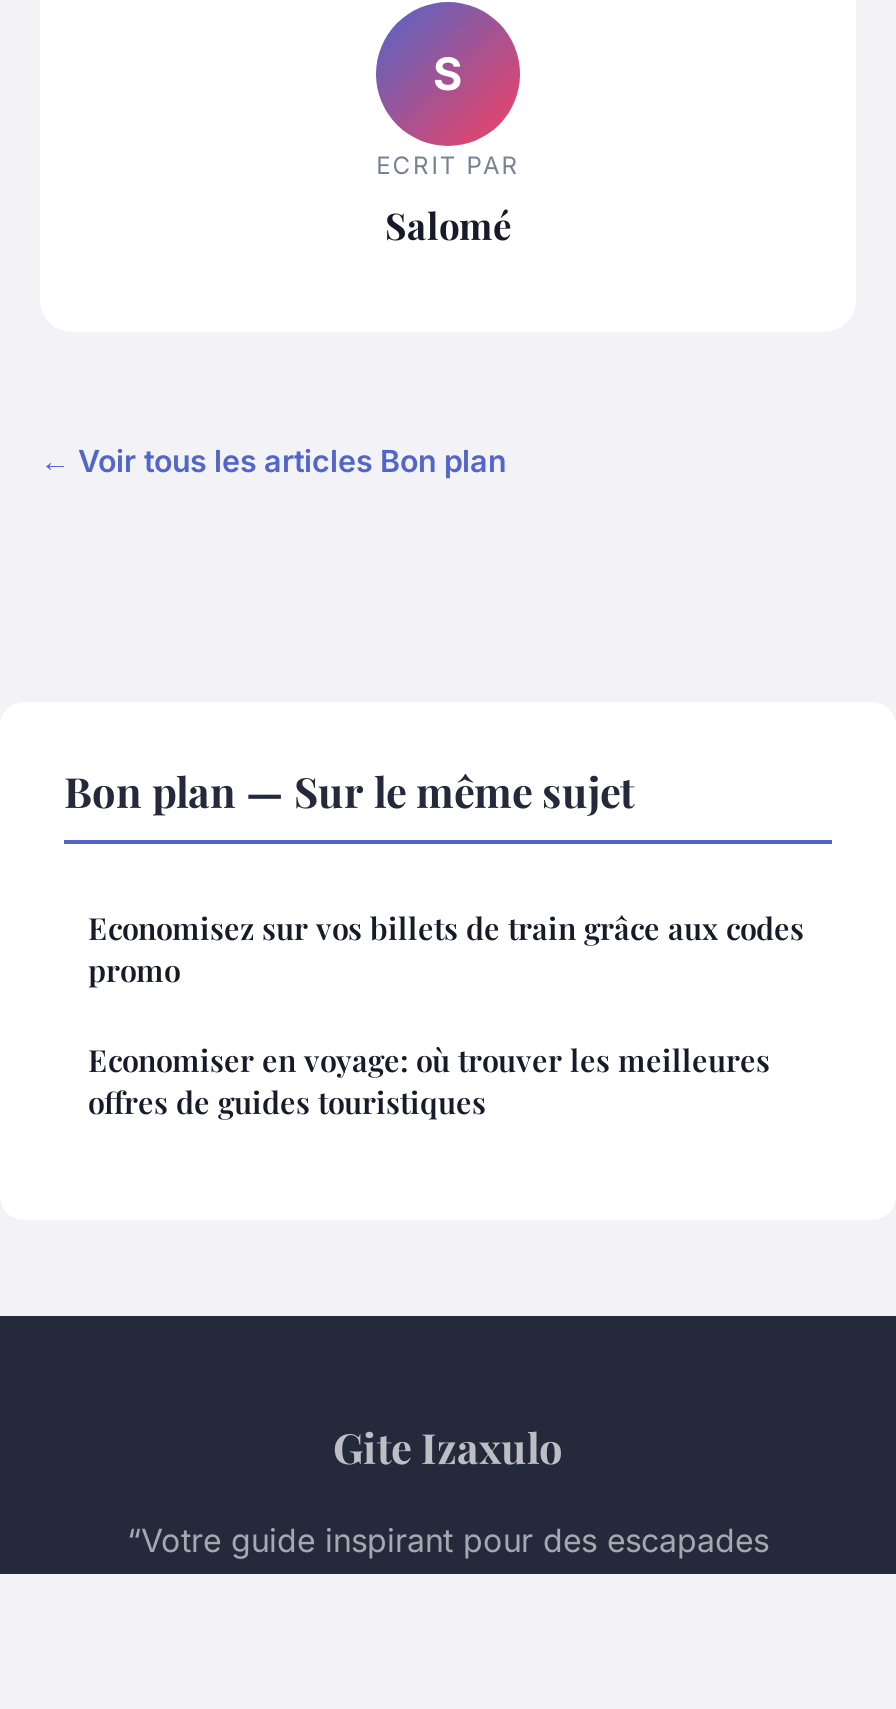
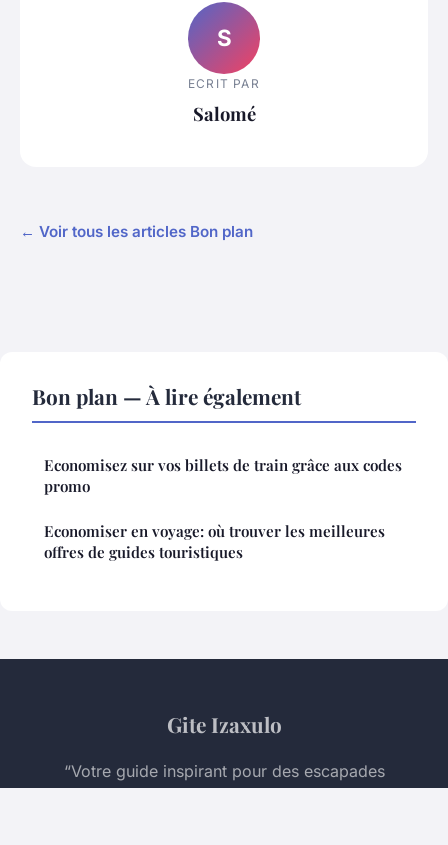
[64,762,634,818] Bon plan — Sur le même sujet -> [32,382,301,410] Bon plan — À lire également

